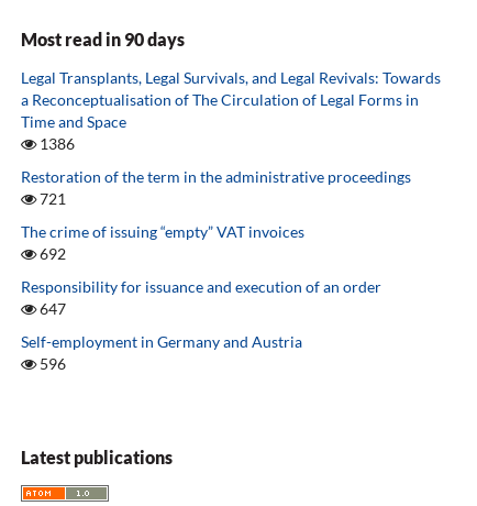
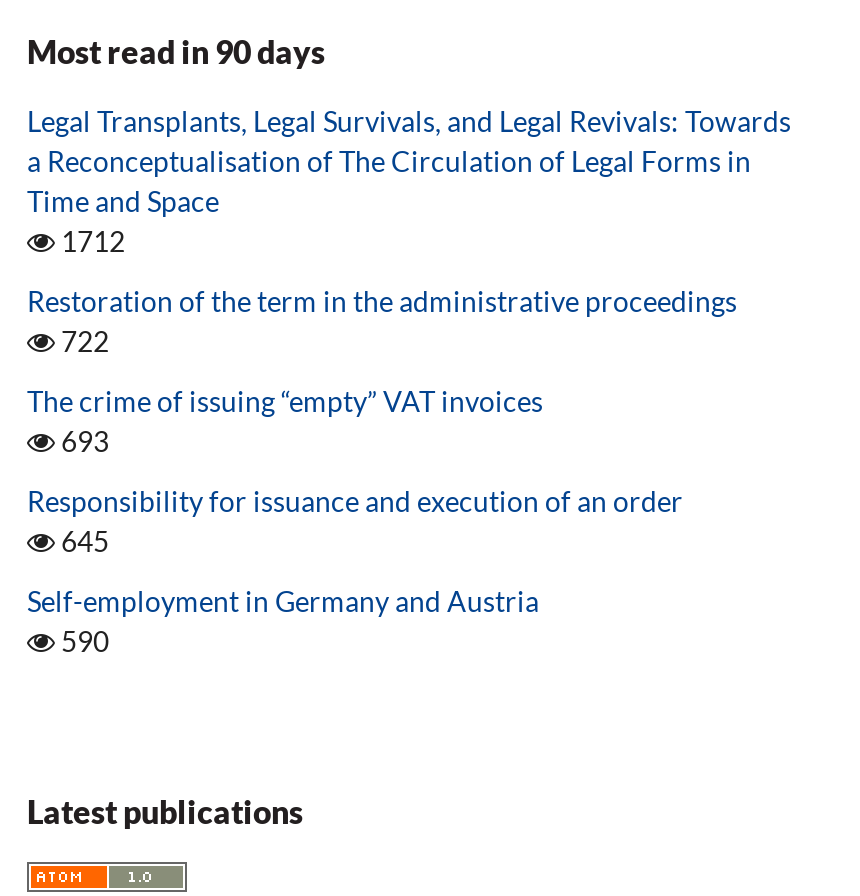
[36,134,75,153] 1386 -> [55,224,125,258] 1712
[36,189,66,208] 721 -> [55,324,109,358] 722
[36,244,66,263] 692 -> [55,424,109,458] 693
[36,299,66,318] 647 -> [55,524,109,558] 645
[36,354,66,373] 596 -> [55,624,109,658] 590

